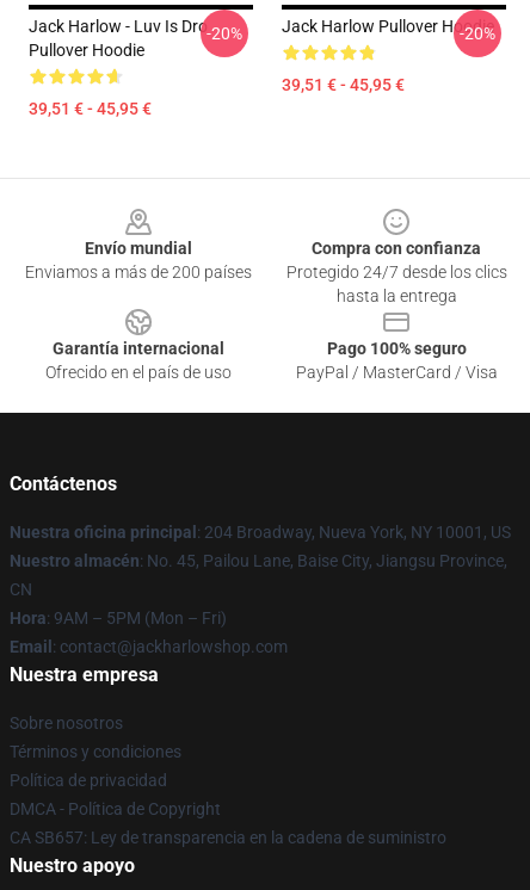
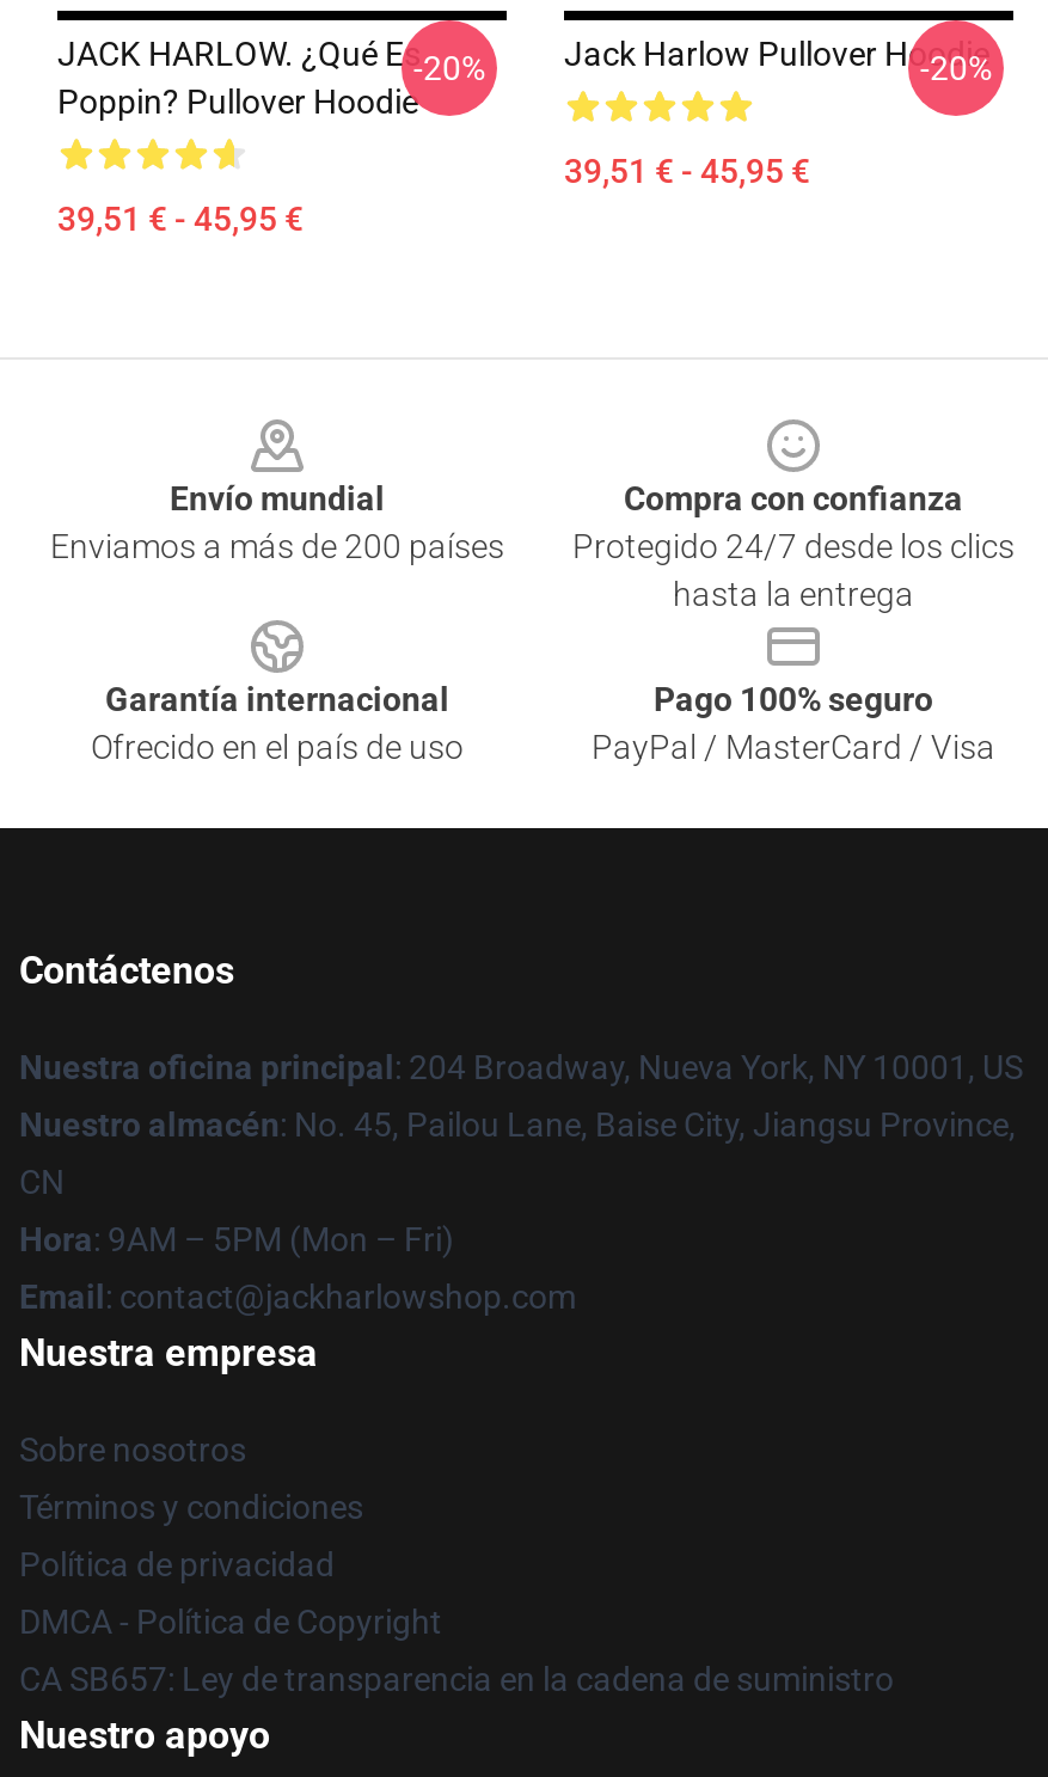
[29,17,208,60] Jack Harlow - Luv Is Dro | Pullover Hoodie -> [57,35,421,121] JACK HARLOW. ¿Qué Es | Poppin? Pullover Hoodie

